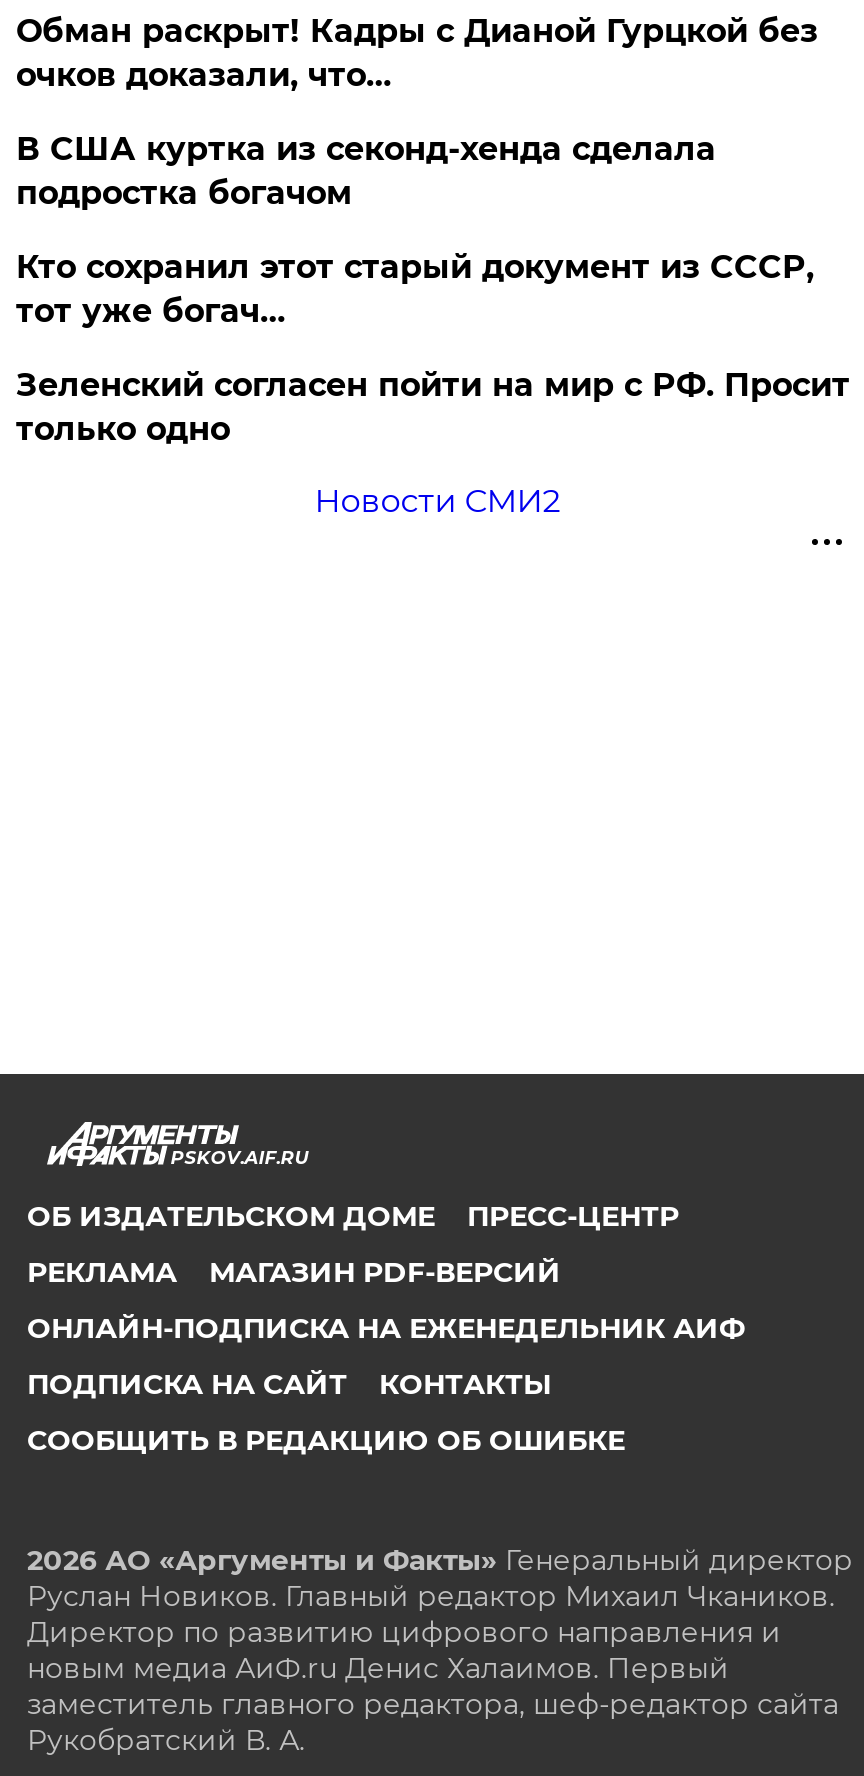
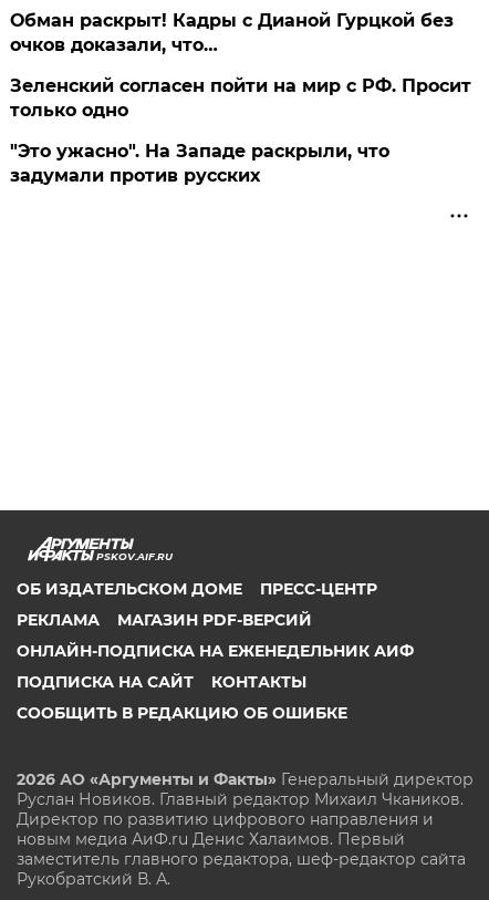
[16,130,814,330] В США куртка из секонд-хенда сделала | подростка богачом | Кто сохранил этот старый документ из СССР, | тот уже богач… -> none
moved [16,366,850,448] -> [10,75,472,121]: Зеленский согласен пойти на мир с РФ. Просит | только одно
[314,482,560,520] Новости СМИ2 -> [10,141,390,186] "Это ужасно". На Западе раскрыли, что | задумали против русских

